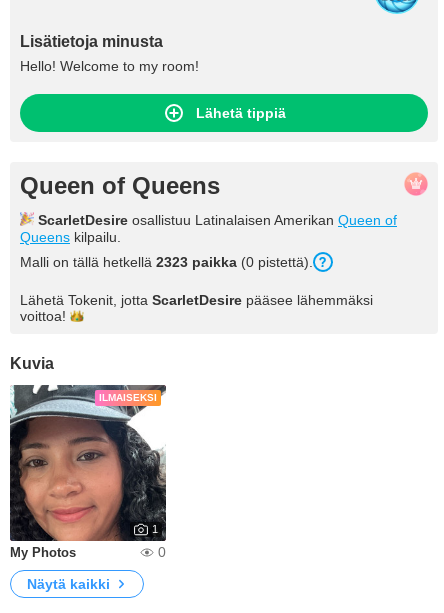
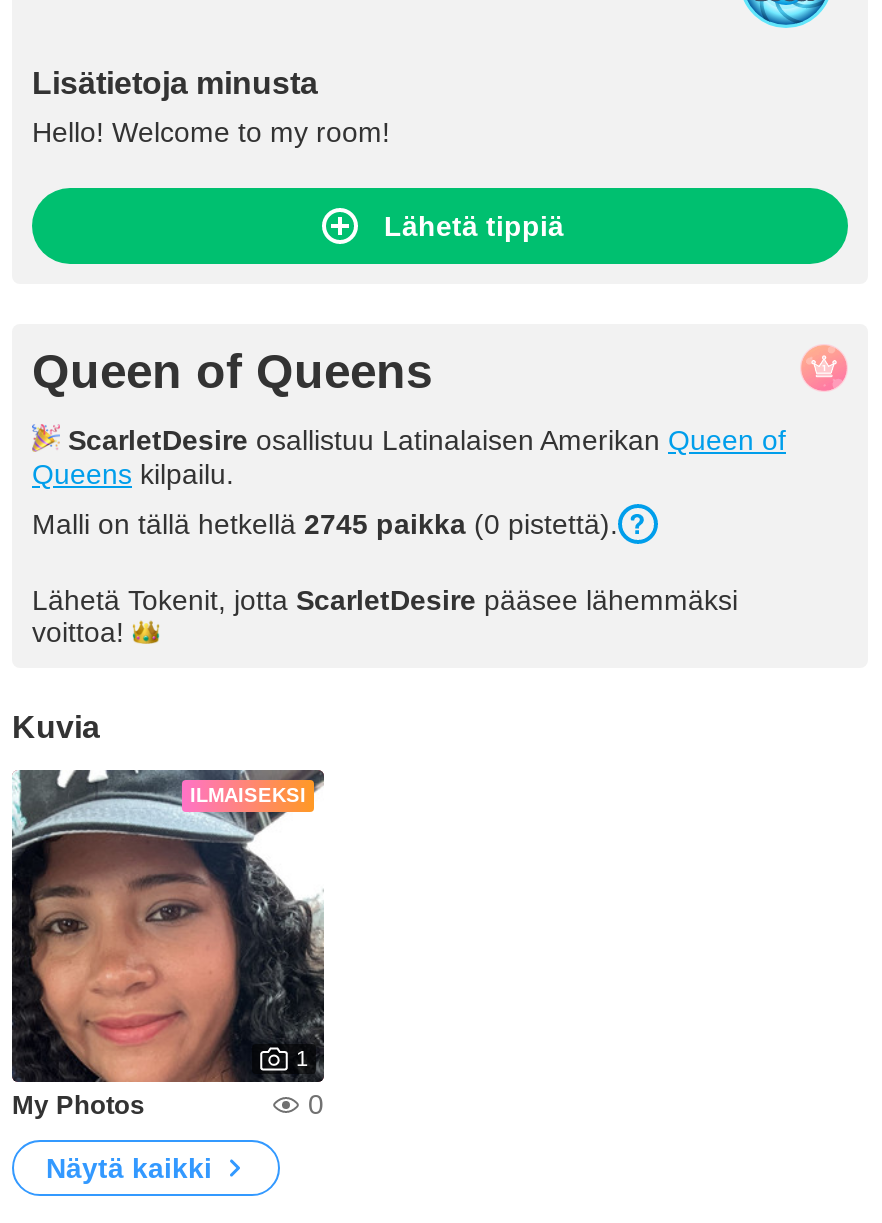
[20,254,313,270] Malli on tällä hetkellä 2323 paikka (0 pistettä). -> [32,508,618,540] Malli on tällä hetkellä 2745 paikka (0 pistettä).

